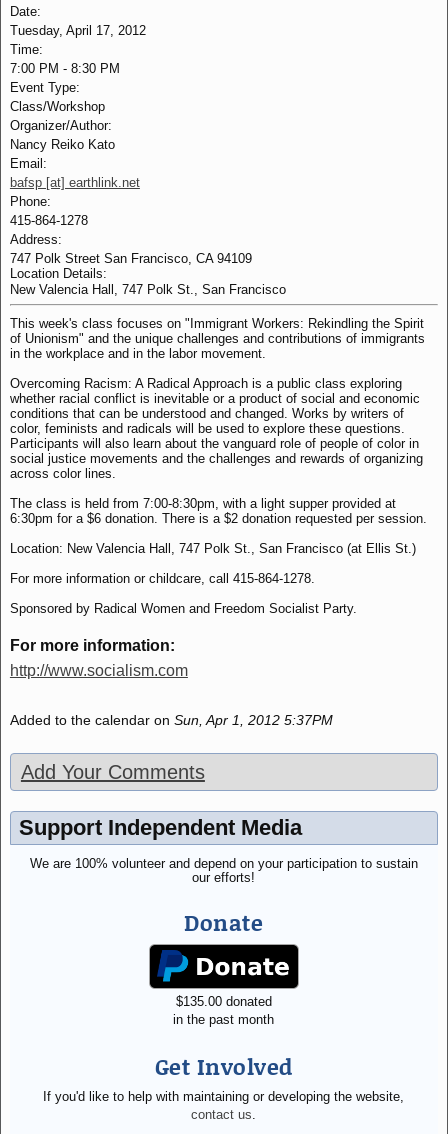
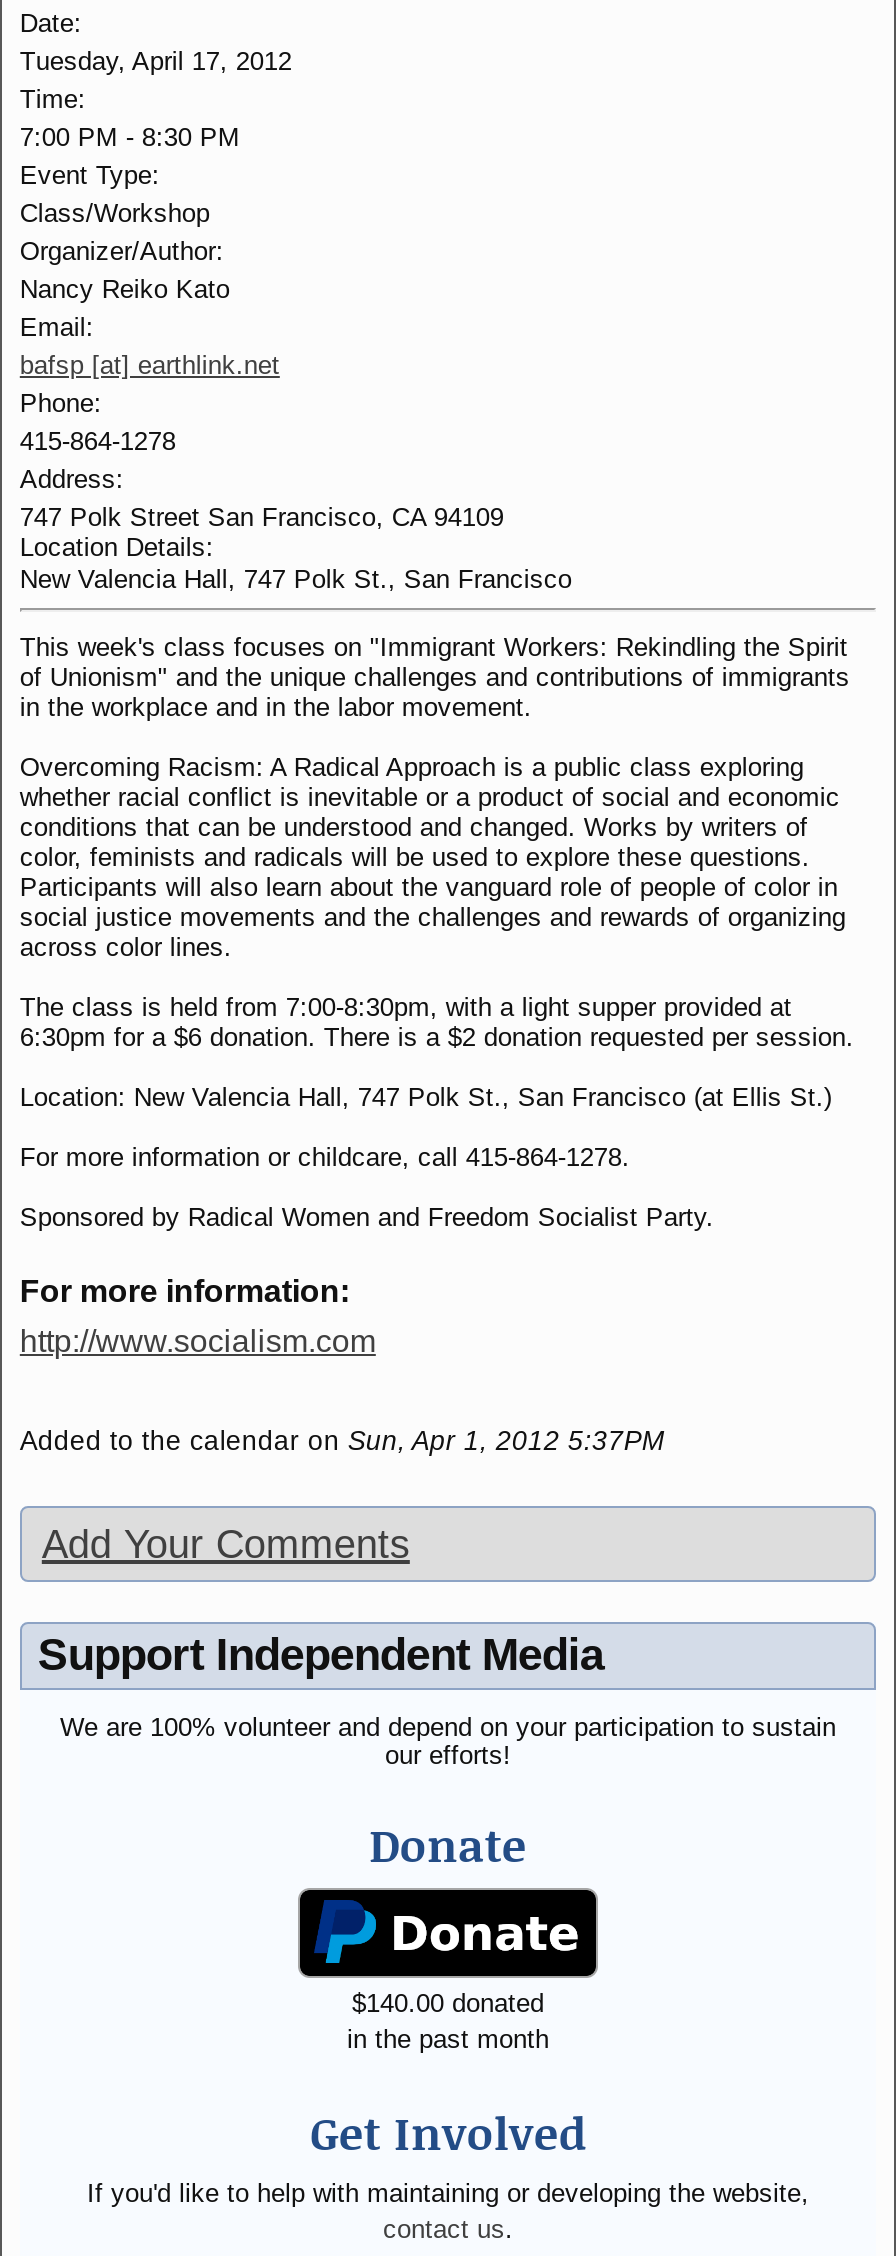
[176,994,272,1009] $135.00 donated -> [352,1987,544,2017] $140.00 donated

